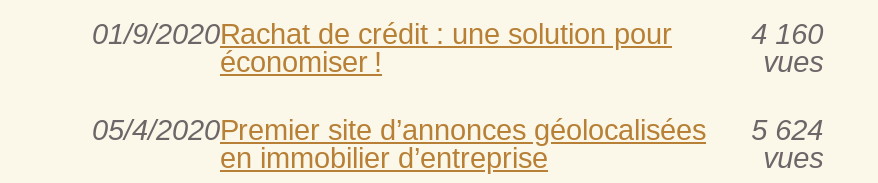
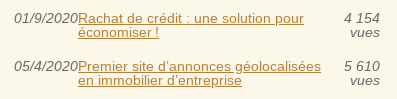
[751,18,823,50] 4 160 -> [344,10,380,26] 4 154
[92,114,823,146] 05/4/2020Premier site d’annonces géolocalisées 5 624 -> [14,58,380,74] 05/4/2020Premier site d’annonces géolocalisées 5 610

